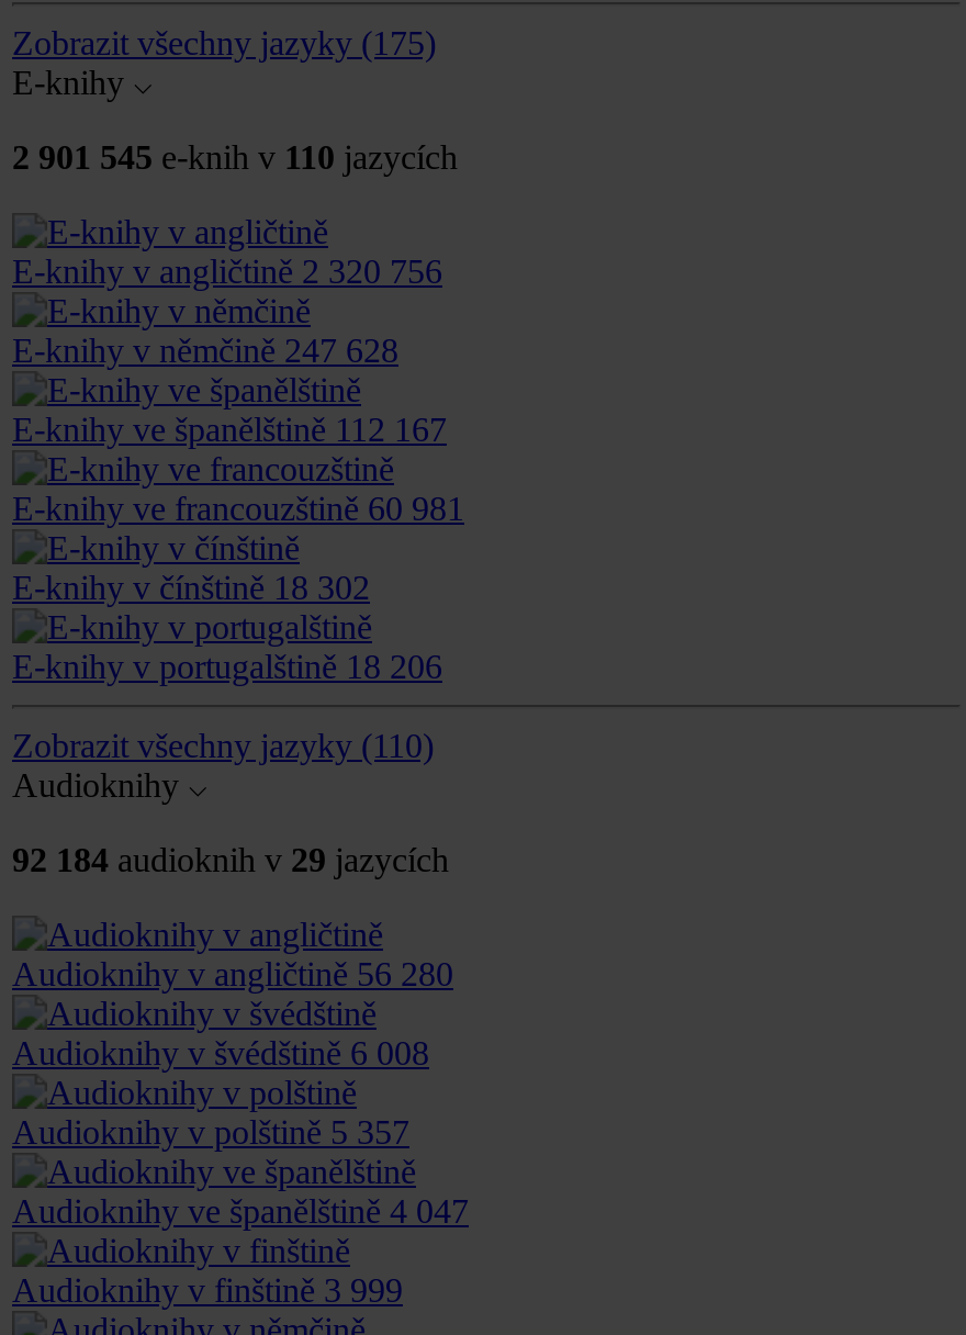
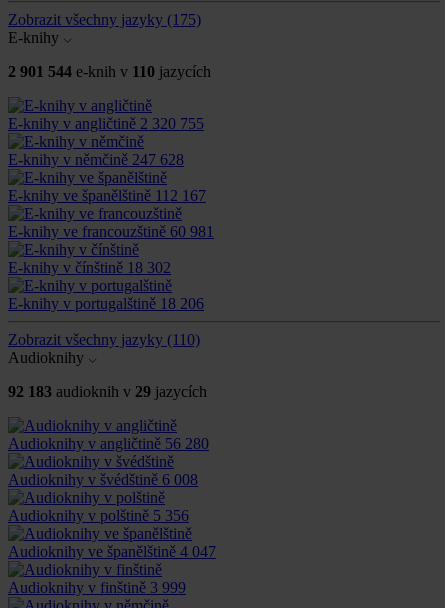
[12,139,458,176] 2 901 545 e-knih v 110 jazycích -> [8,63,211,80] 2 901 544 e-knih v 110 jazycích
[12,253,442,290] E-knihy v angličtině 2 320 756 -> [8,115,204,132] E-knihy v angličtině 2 320 755
[12,842,449,879] 92 184 audioknih v 29 jazycích -> [8,383,207,400] 92 183 audioknih v 29 jazycích
[12,1114,409,1151] Audioknihy v polštině 5 357 -> [8,507,189,524] Audioknihy v polštině 5 356

